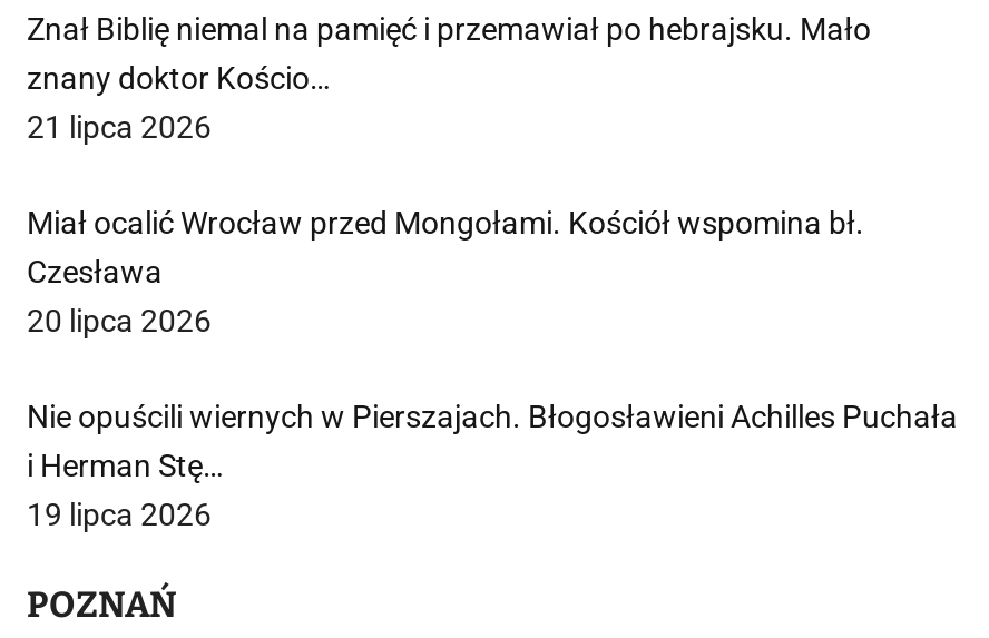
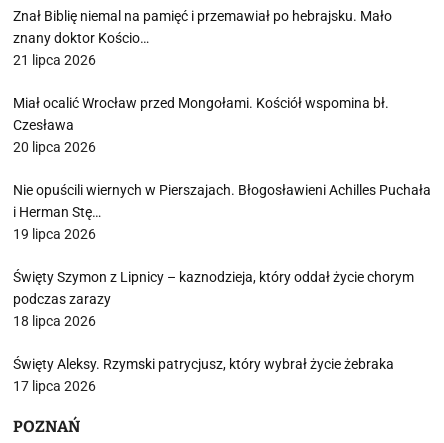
none -> [13,269,414,394] Święty Szymon z Lipnicy – kaznodzieja, który oddał życie chorym | podczas zarazy | 18 lipca 2026 | Święty Aleksy. Rzymski patrycjusz, który wybrał życie żebraka | 17 lipca 2026

